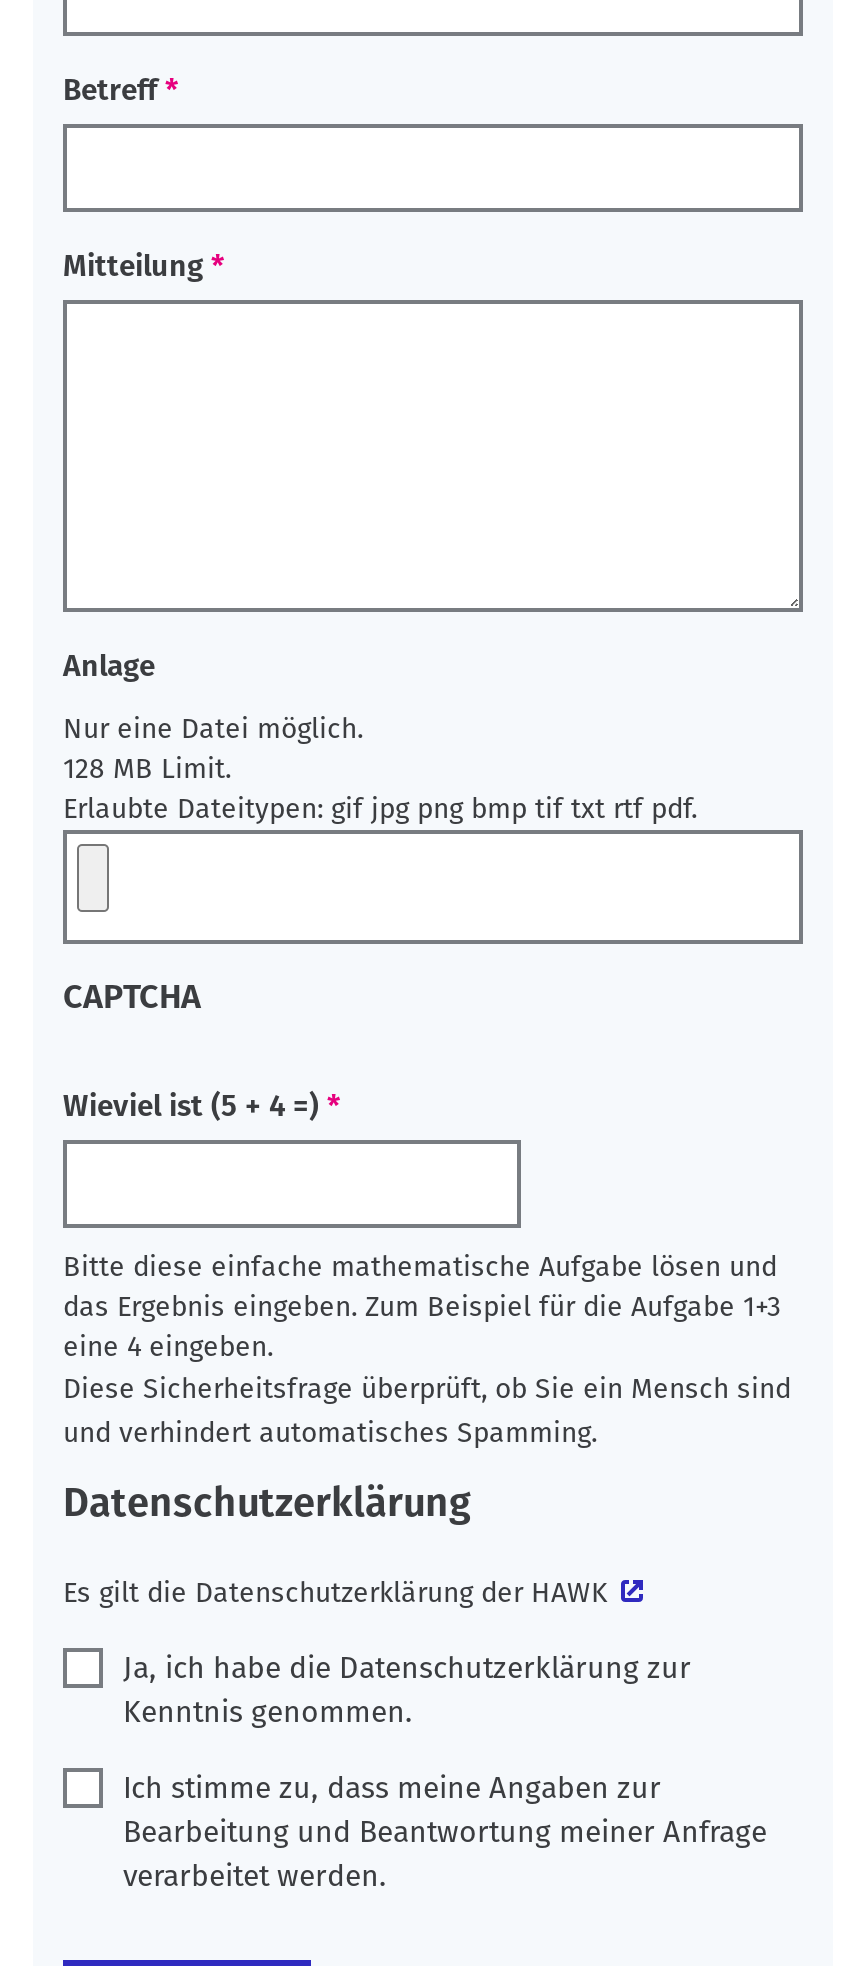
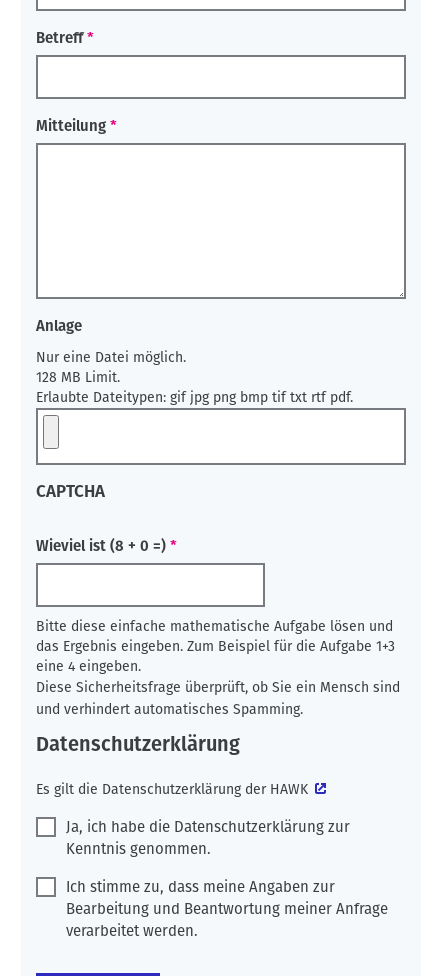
[63,1088,319,1124] Wieviel ist (5 + 4 =) -> [36,537,166,555] Wieviel ist (8 + 0 =)

